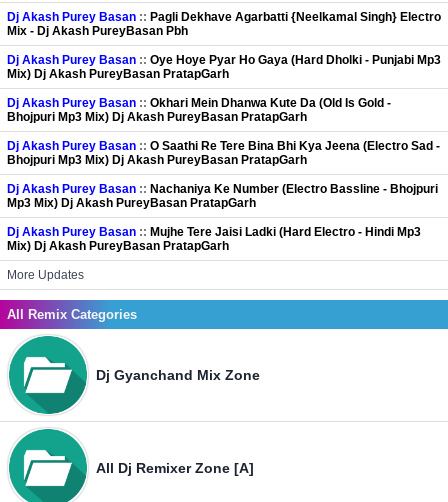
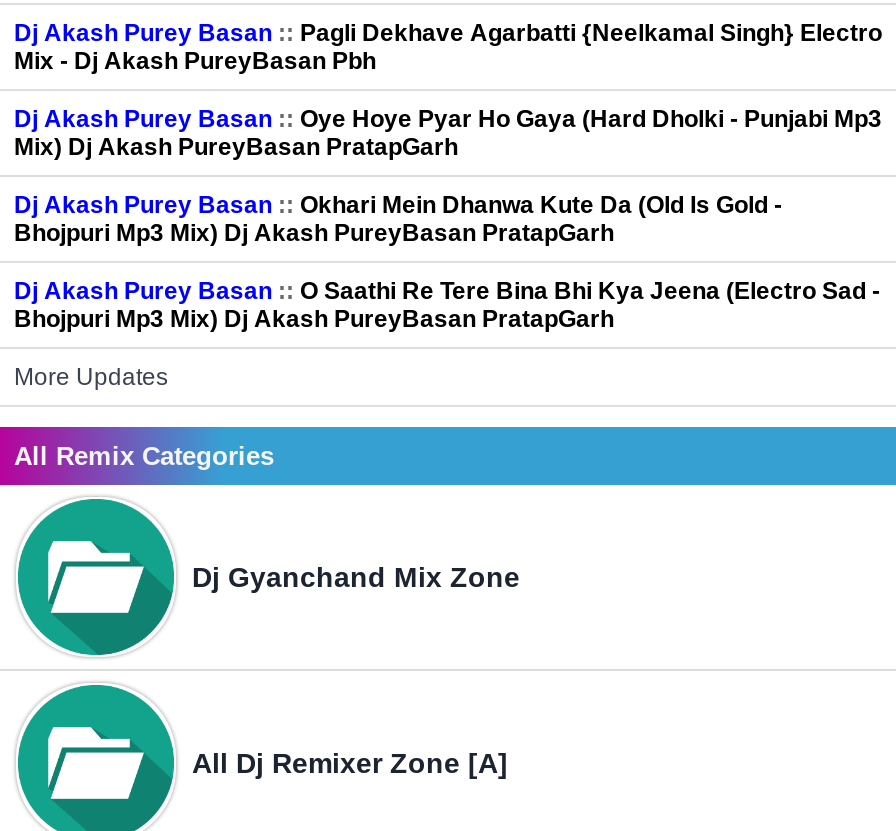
[7,182,438,253] Dj Akash Purey Basan:: Nachaniya Ke Number (Electro Bassline - Bhojpuri | Mp3 Mix) Dj Akash PureyBasan PratapGarh | Dj Akash Purey Basan:: Mujhe Tere Jaisi Ladki (Hard Electro - Hindi Mp3 | Mix) Dj Akash PureyBasan PratapGarh -> none

